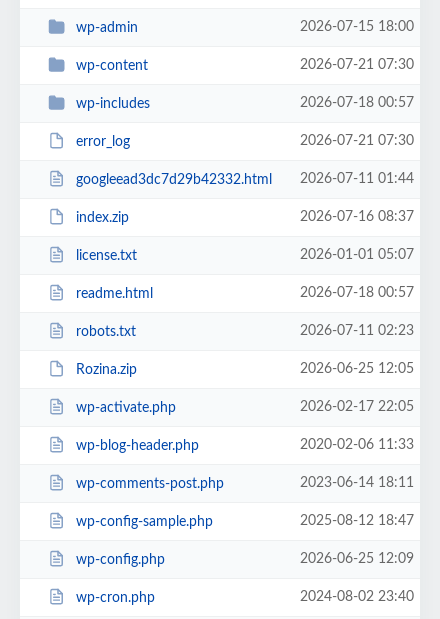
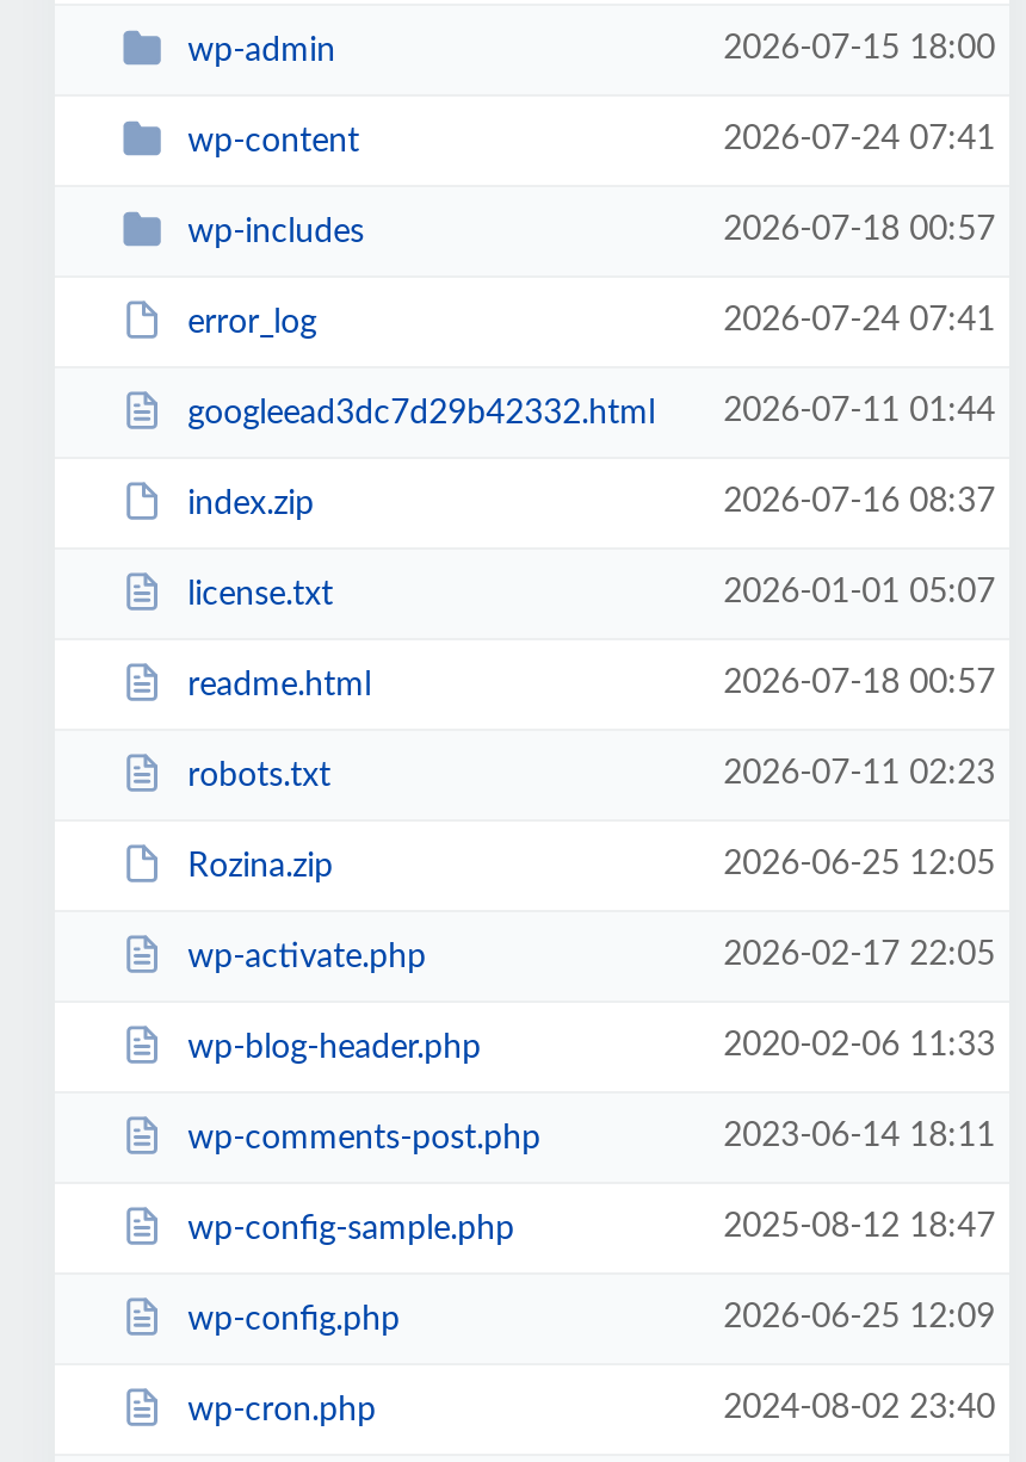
[300,58,414,72] 2026-07-21 07:30 -> [723,123,995,156] 2026-07-24 07:41
[300,134,414,148] 2026-07-21 07:30 -> [723,304,995,337] 2026-07-24 07:41

